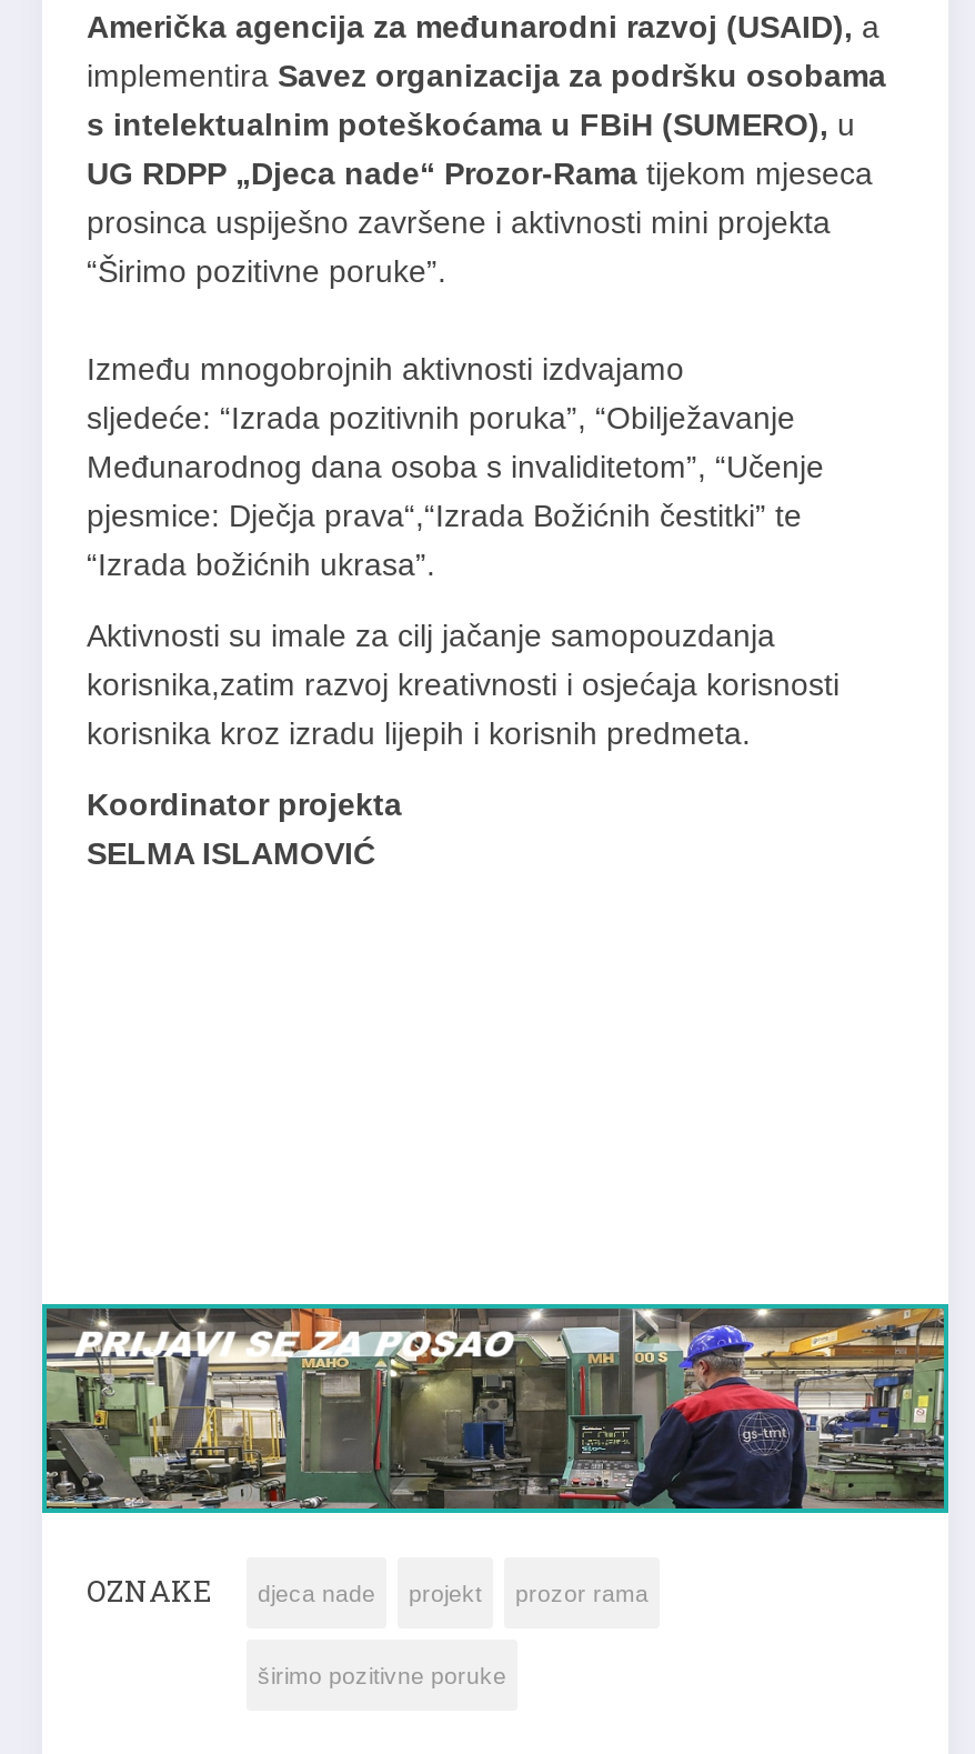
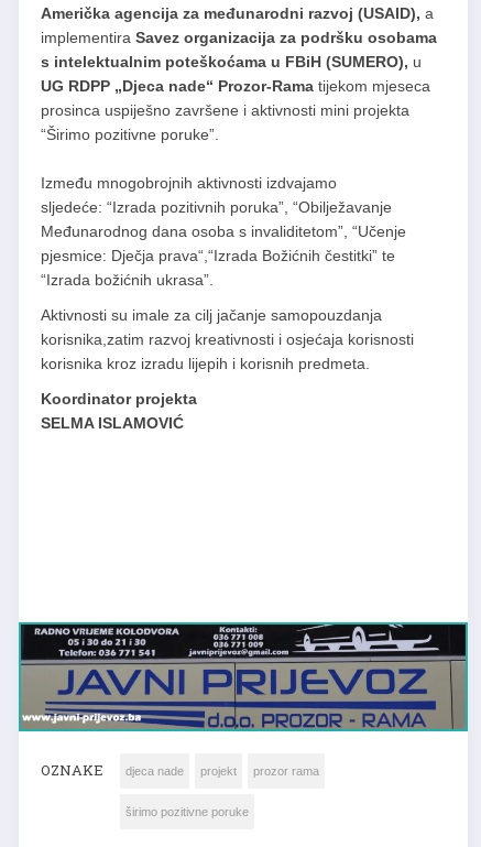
[42,1293,948,1511] [image] -> [18,621,469,730] [image]

